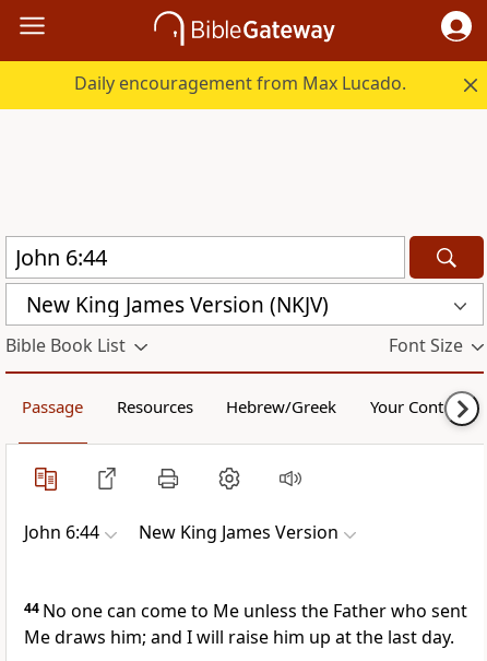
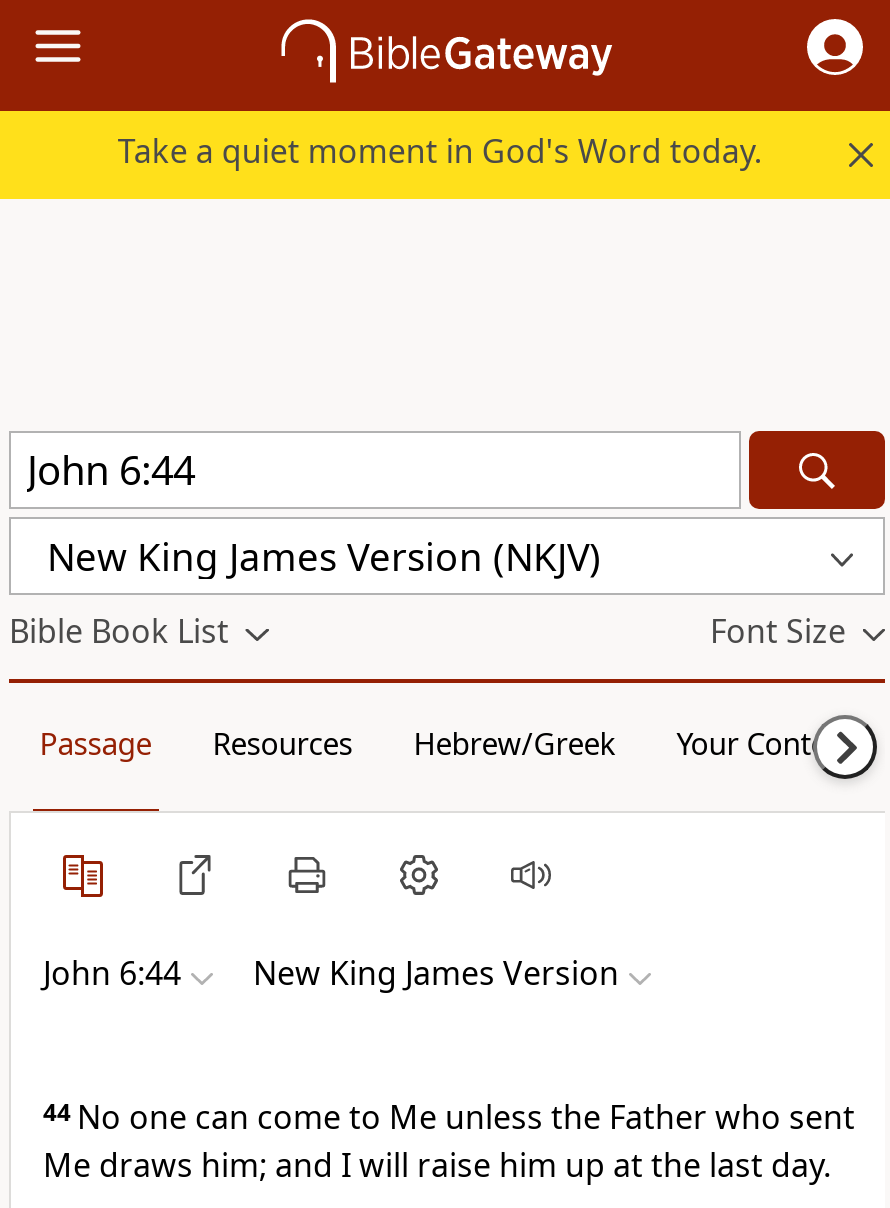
[75,71,407,95] Daily encouragement from Max Lucado. -> [118,129,762,173] Take a quiet moment in God's Word today.

